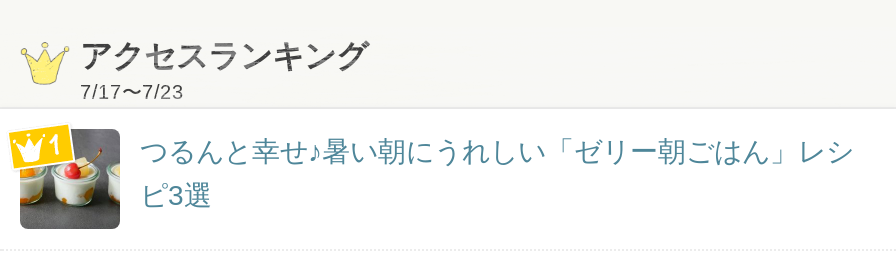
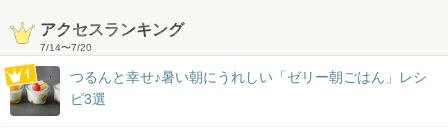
[80,81,184,103] 7/17〜7/23 -> [40,42,92,53] 7/14〜7/20

